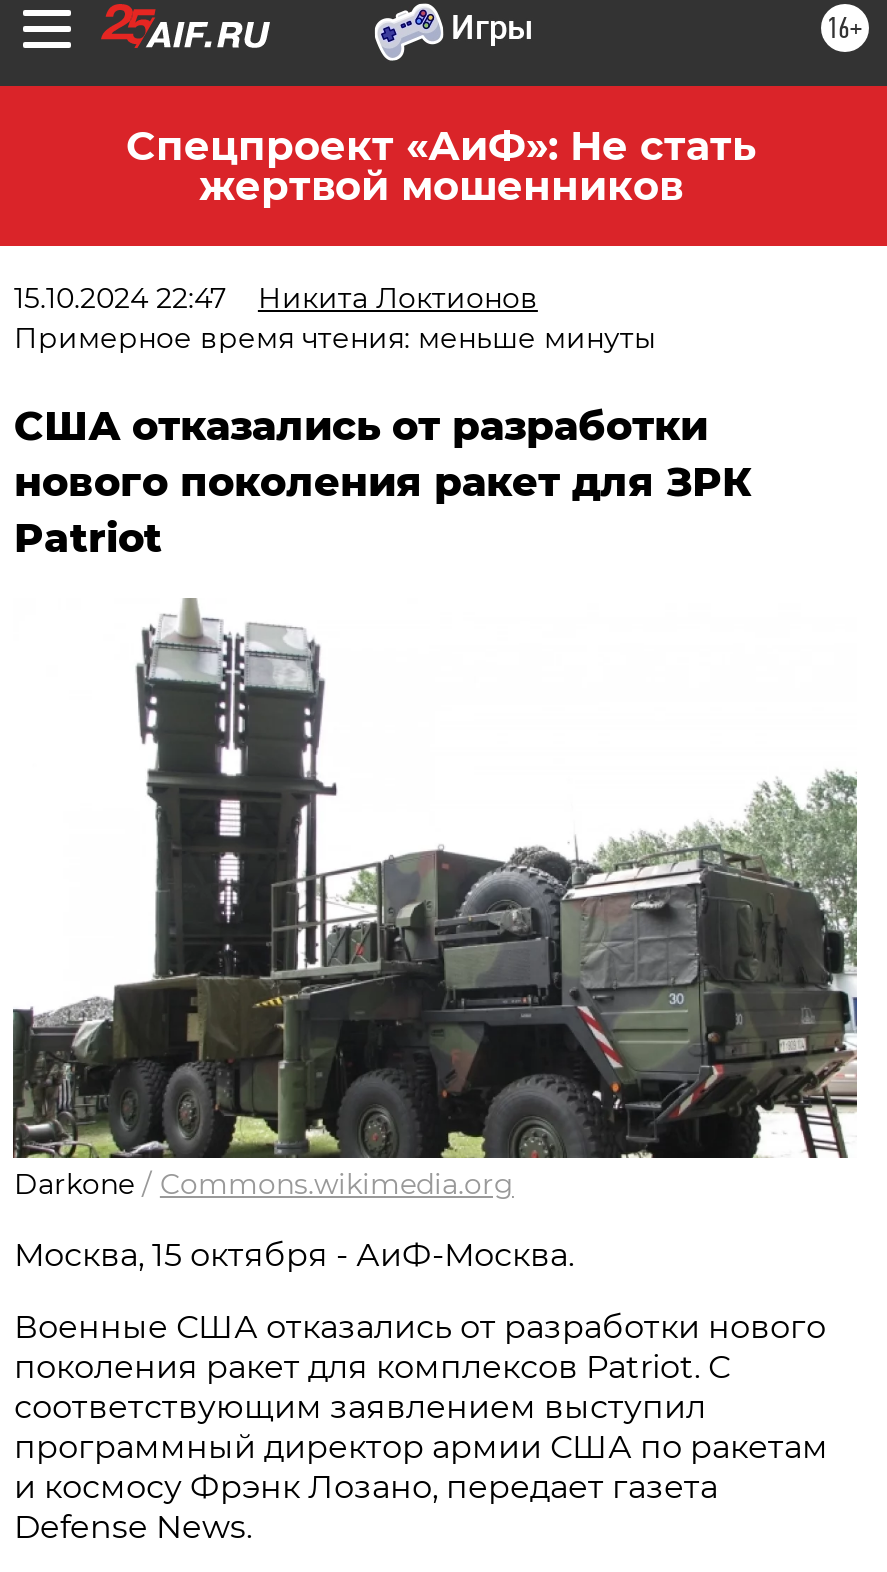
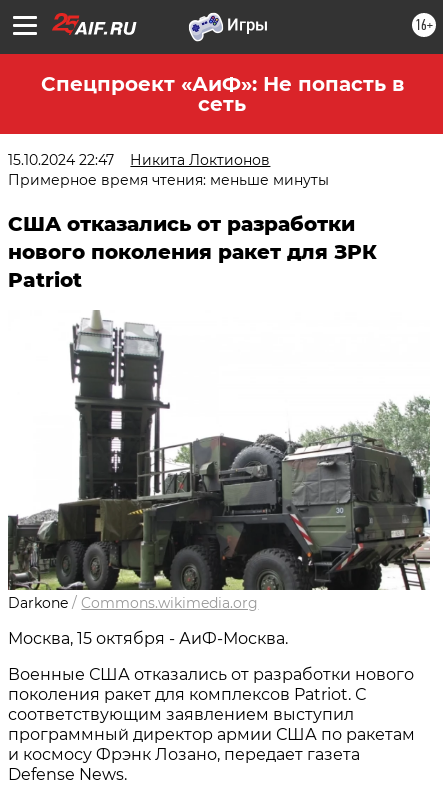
[126,122,756,210] Спецпроект «АиФ»: Не стать | жертвой мошенников -> [40,72,403,116] Спецпроект «АиФ»: Не попасть в | сеть

